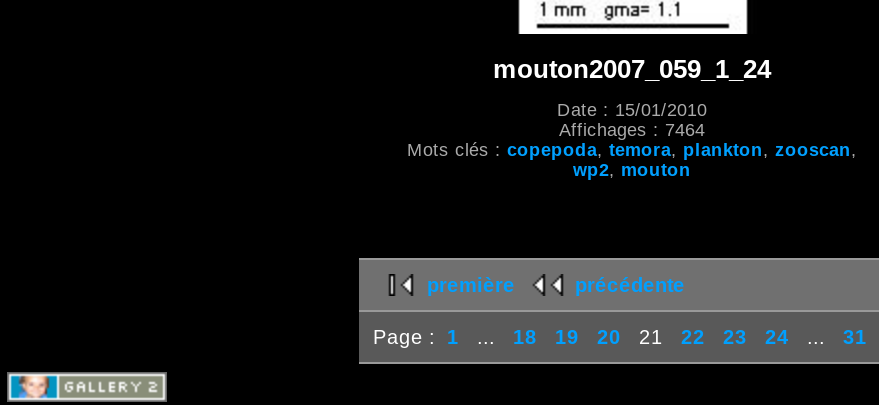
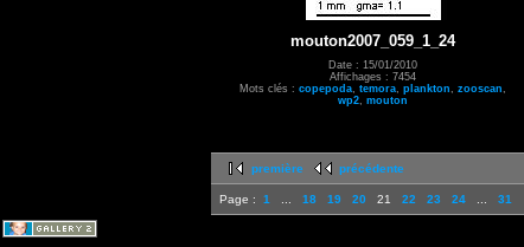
[559,119,705,139] Affichages : 7464 -> [330,71,416,82] Affichages : 7454

